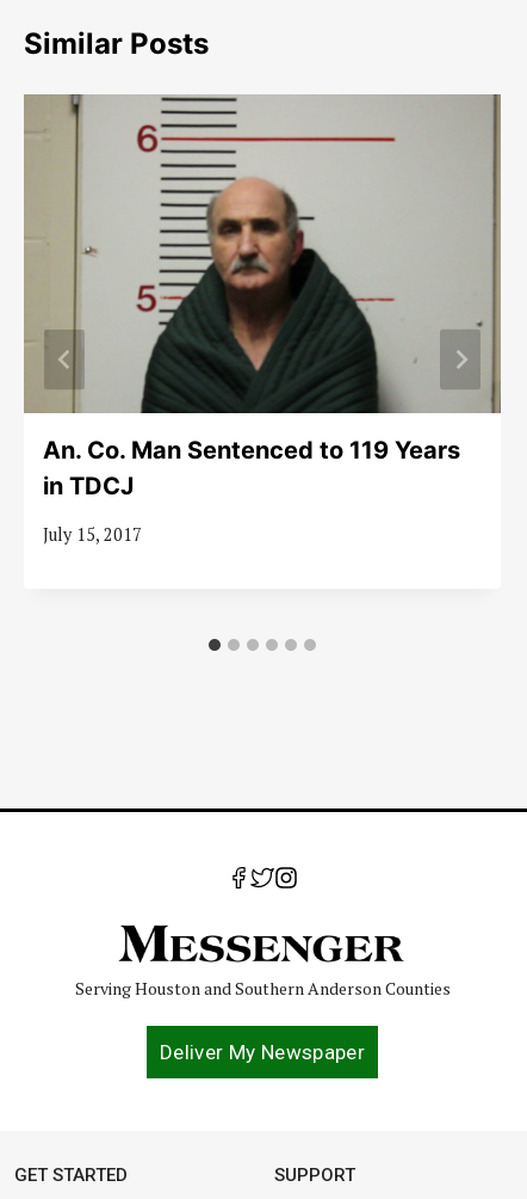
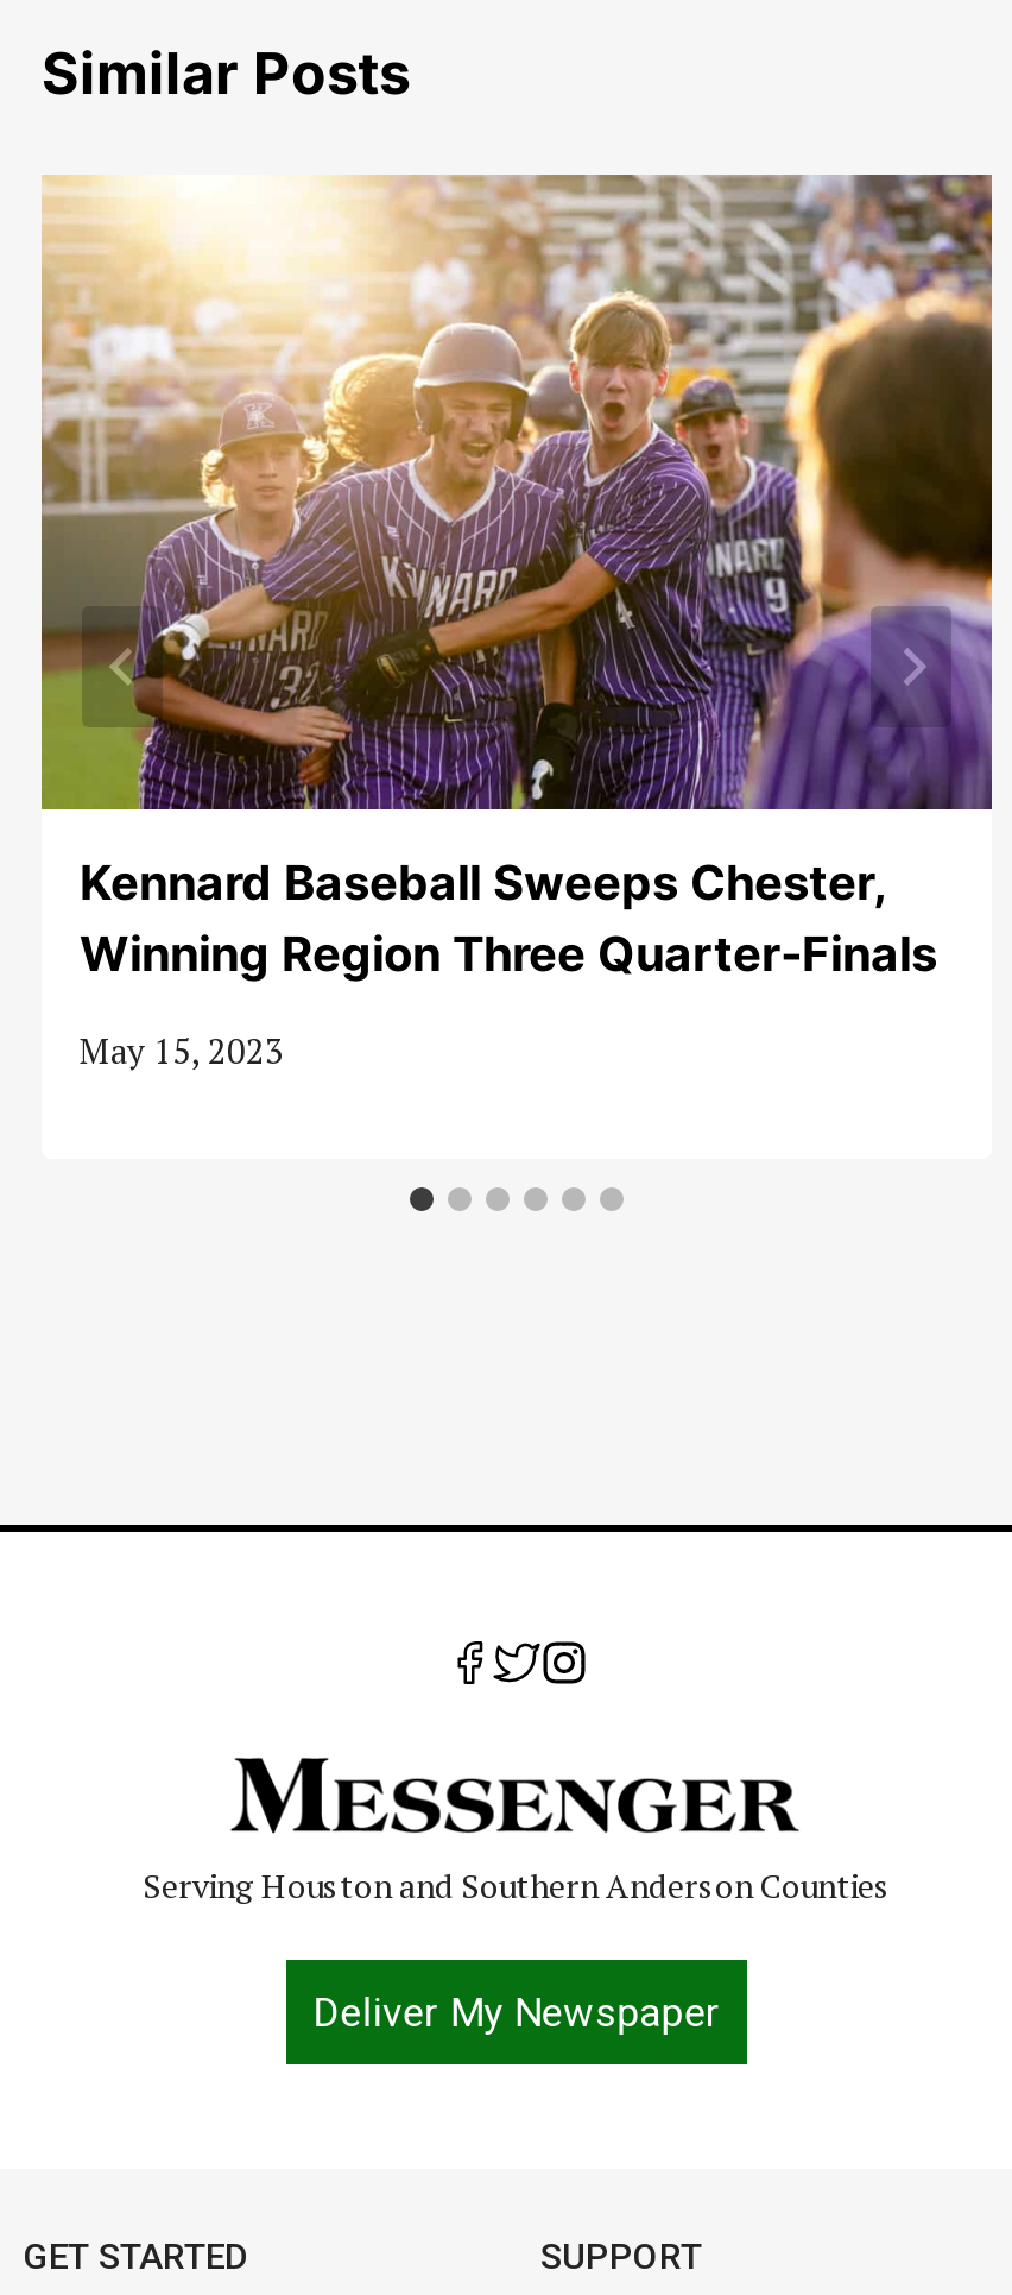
[24,93,501,500] [image] | An. Co. Man Sentenced to 119 Years | in TDCJ -> [42,175,992,982] [image] | Kennard Baseball Sweeps Chester, | Winning Region Three Quarter-Finals
[43,523,142,546] July 15, 2017 -> [80,1029,284,1074] May 15, 2023

